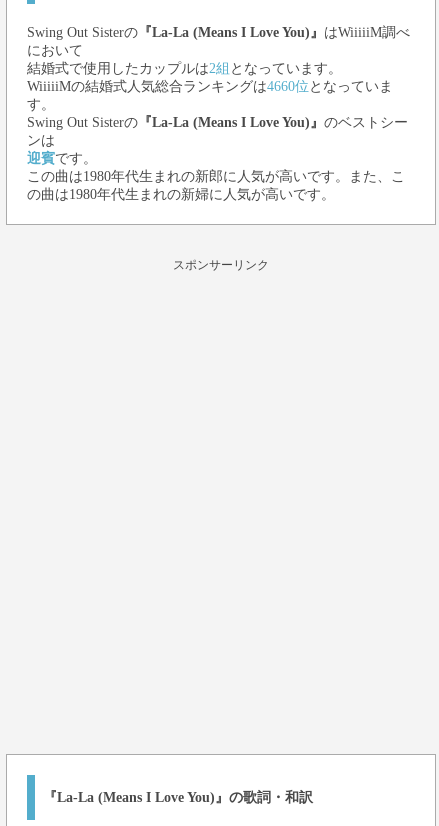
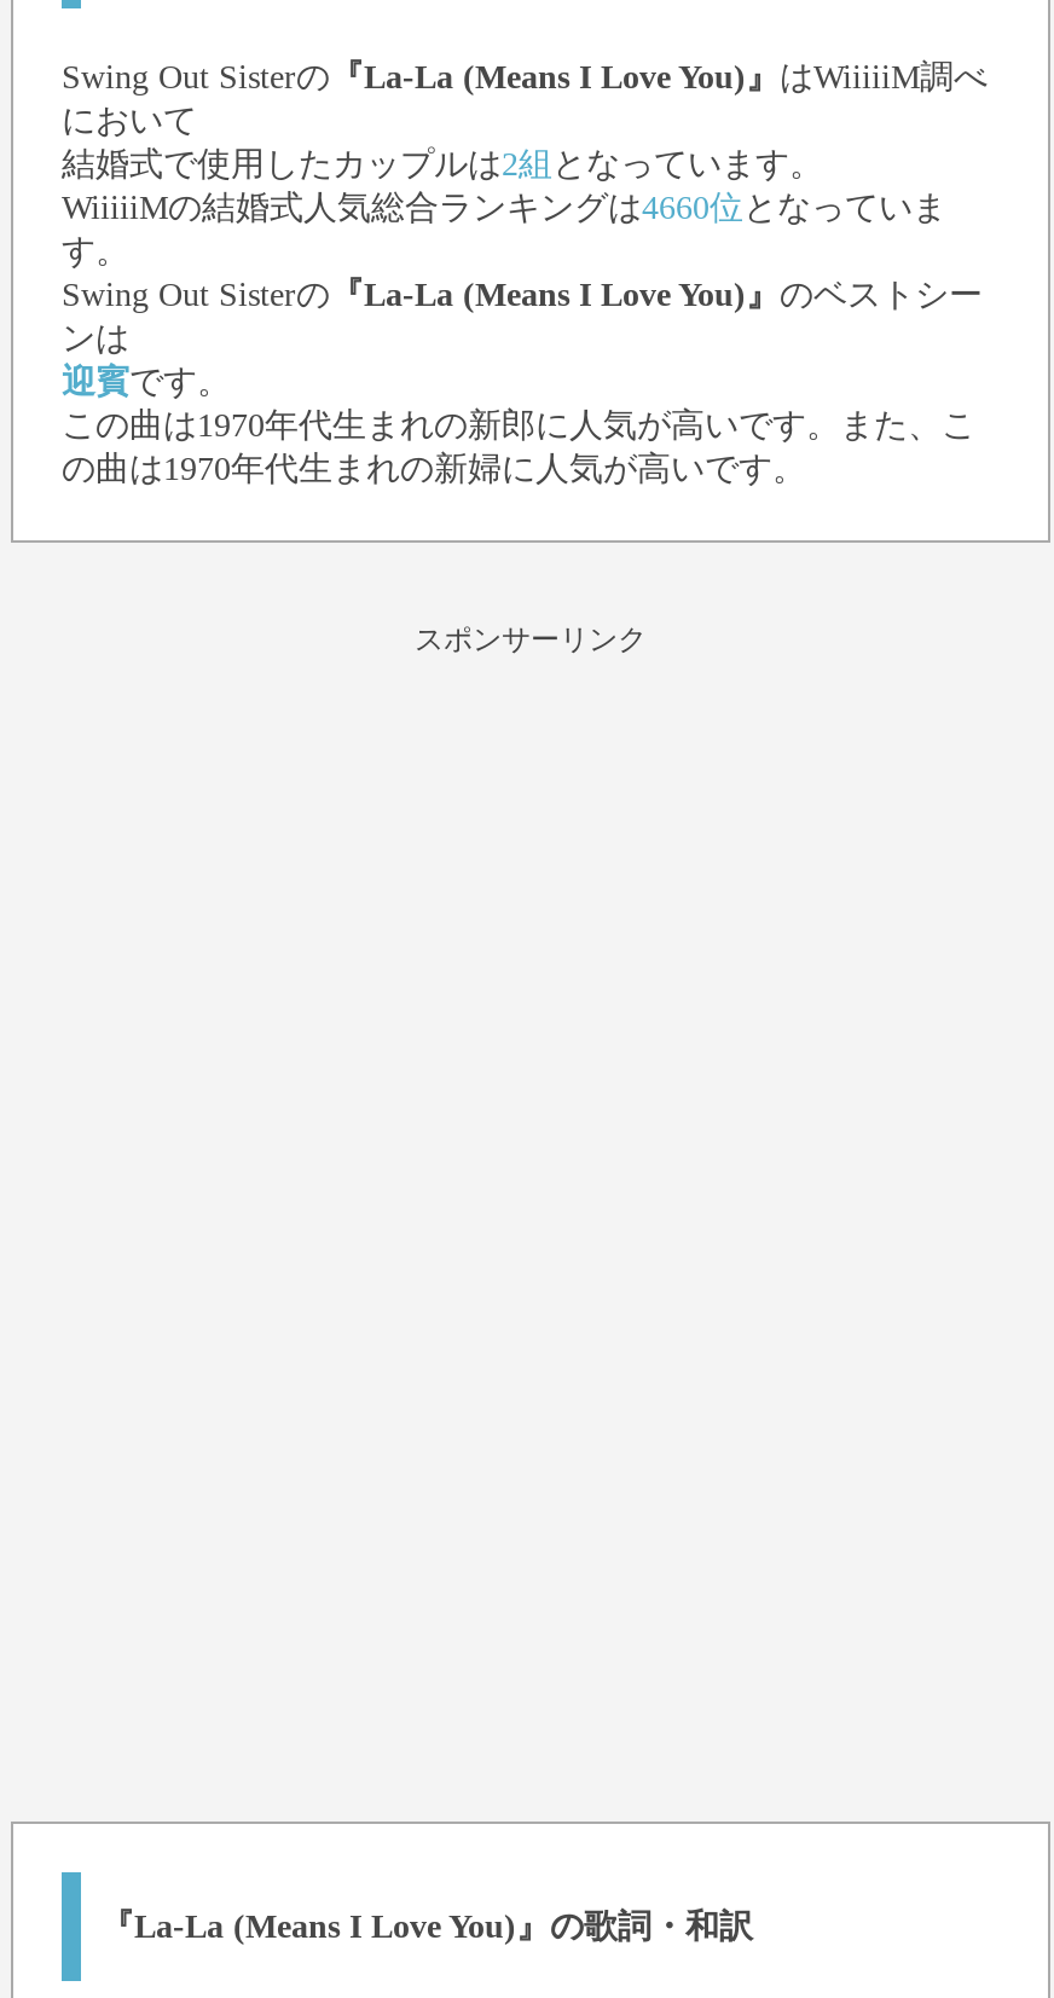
[27,169,405,184] この曲は1980年代生まれの新郎に人気が高いです。また、こ -> [62,407,975,443] この曲は1970年代生まれの新郎に人気が高いです。また、こ
[27,187,335,202] の曲は1980年代生まれの新婦に人気が高いです。 -> [62,451,806,487] の曲は1970年代生まれの新婦に人気が高いです。

